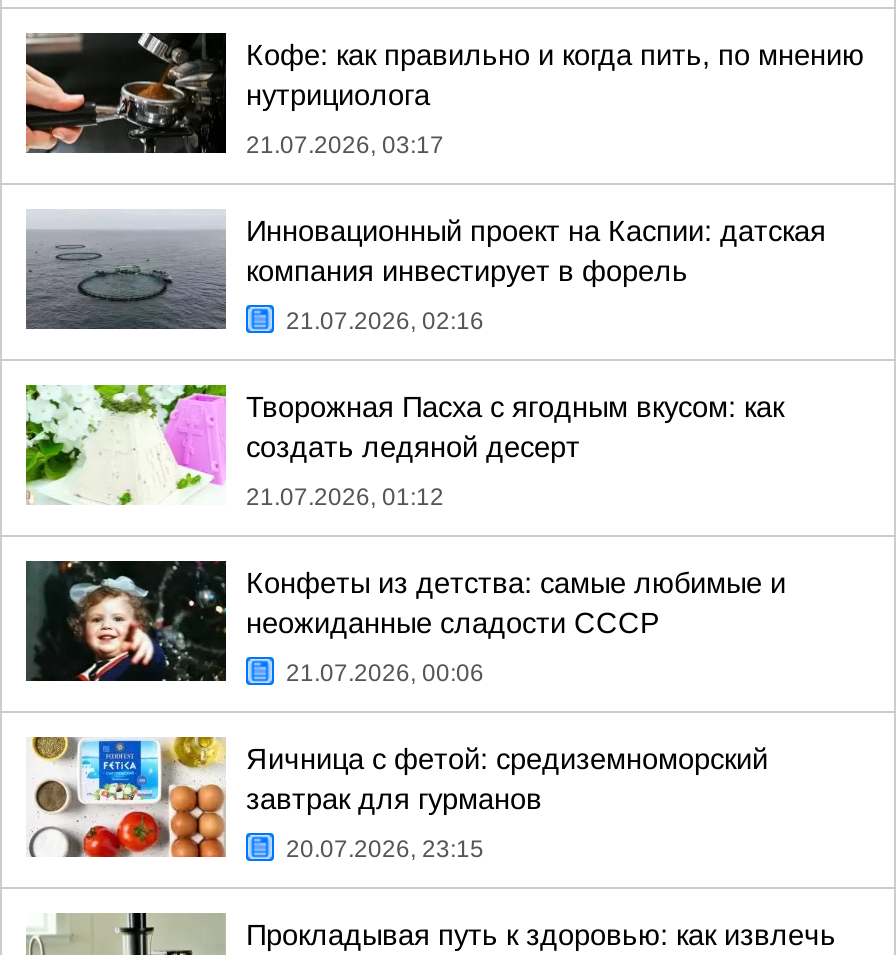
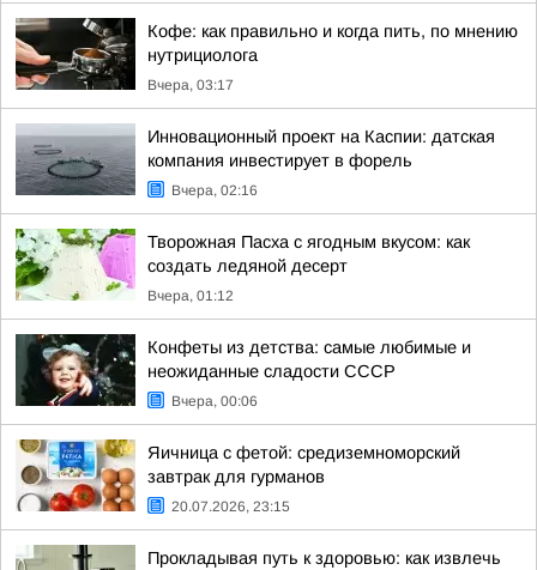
[246,131,444,159] 21.07.2026, 03:17 -> [147,77,234,93] Вчера, 03:17
[286,307,484,335] 21.07.2026, 02:16 -> [171,182,258,199] Вчера, 02:16
[246,483,444,511] 21.07.2026, 01:12 -> [147,287,234,304] Вчера, 01:12
[286,659,484,687] 21.07.2026, 00:06 -> [171,393,258,410] Вчера, 00:06

